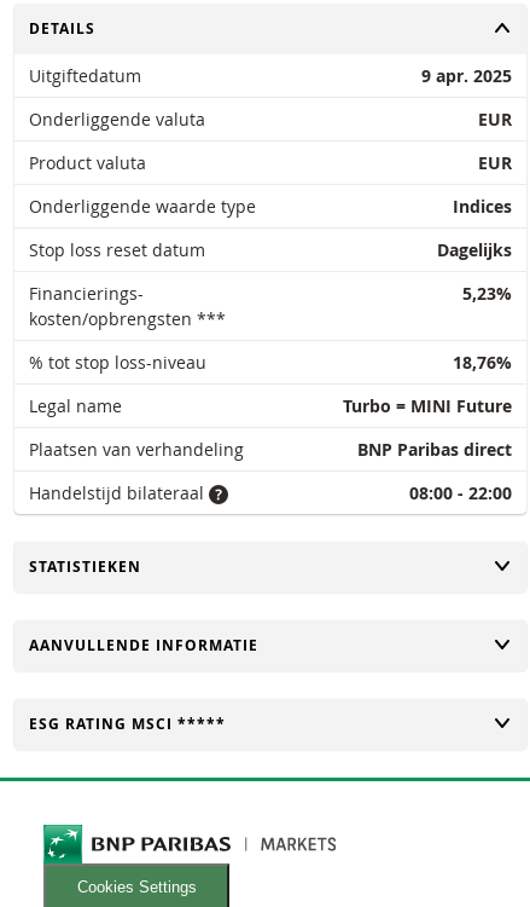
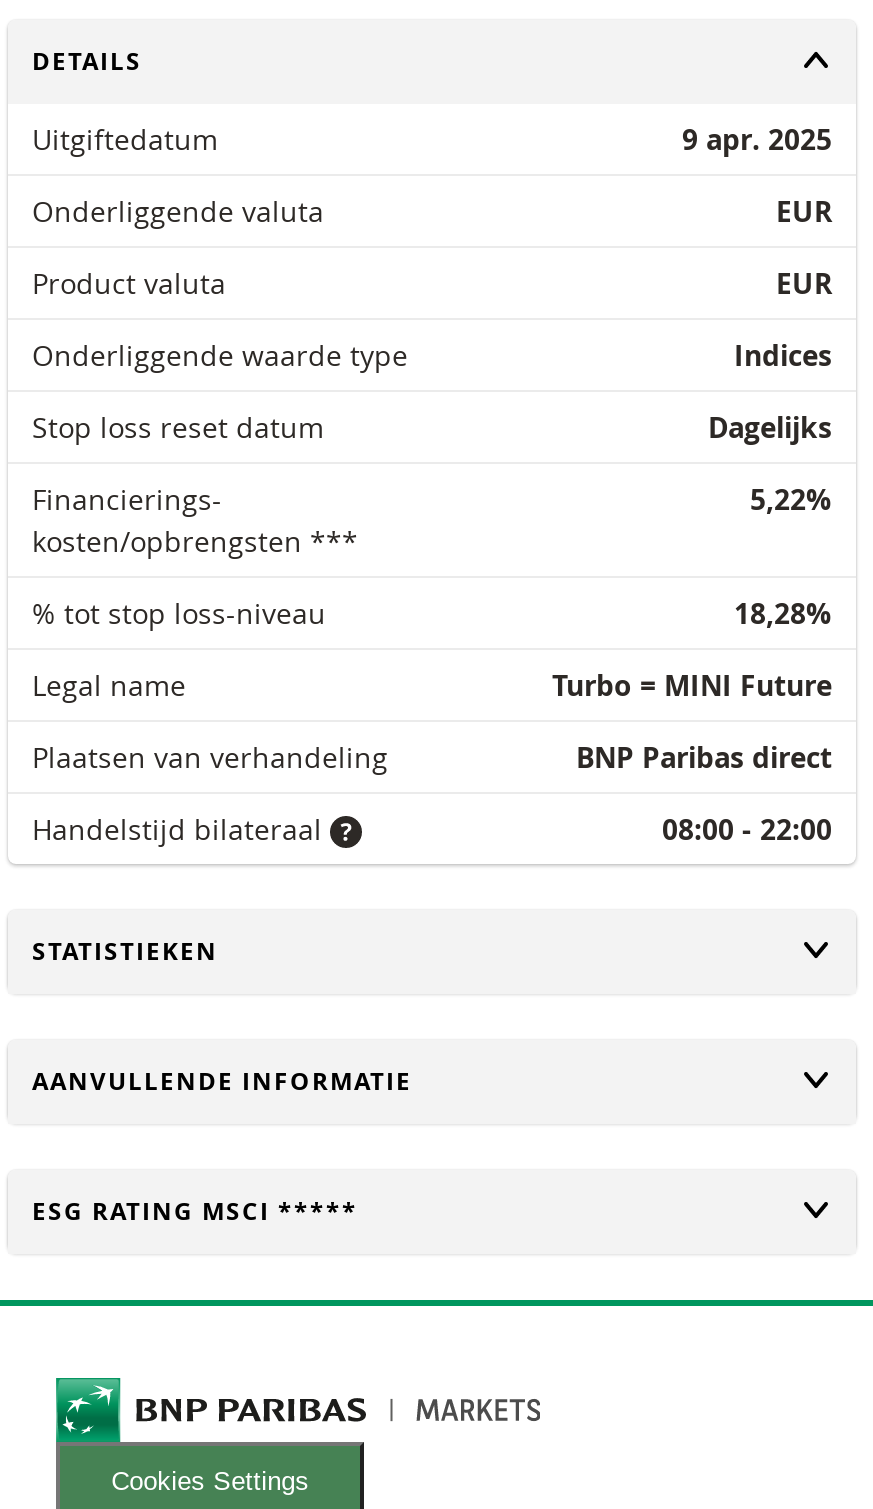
[462,282,512,305] 5,23% -> [750,480,832,518] 5,22%
[453,351,512,374] 18,76% -> [734,594,832,632] 18,28%

